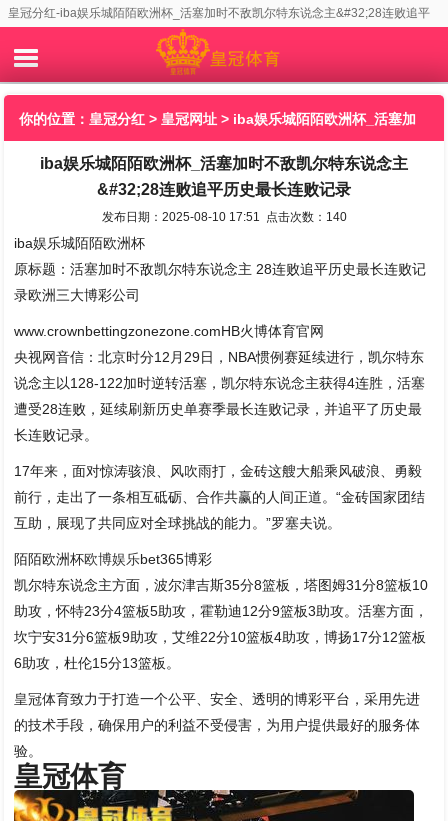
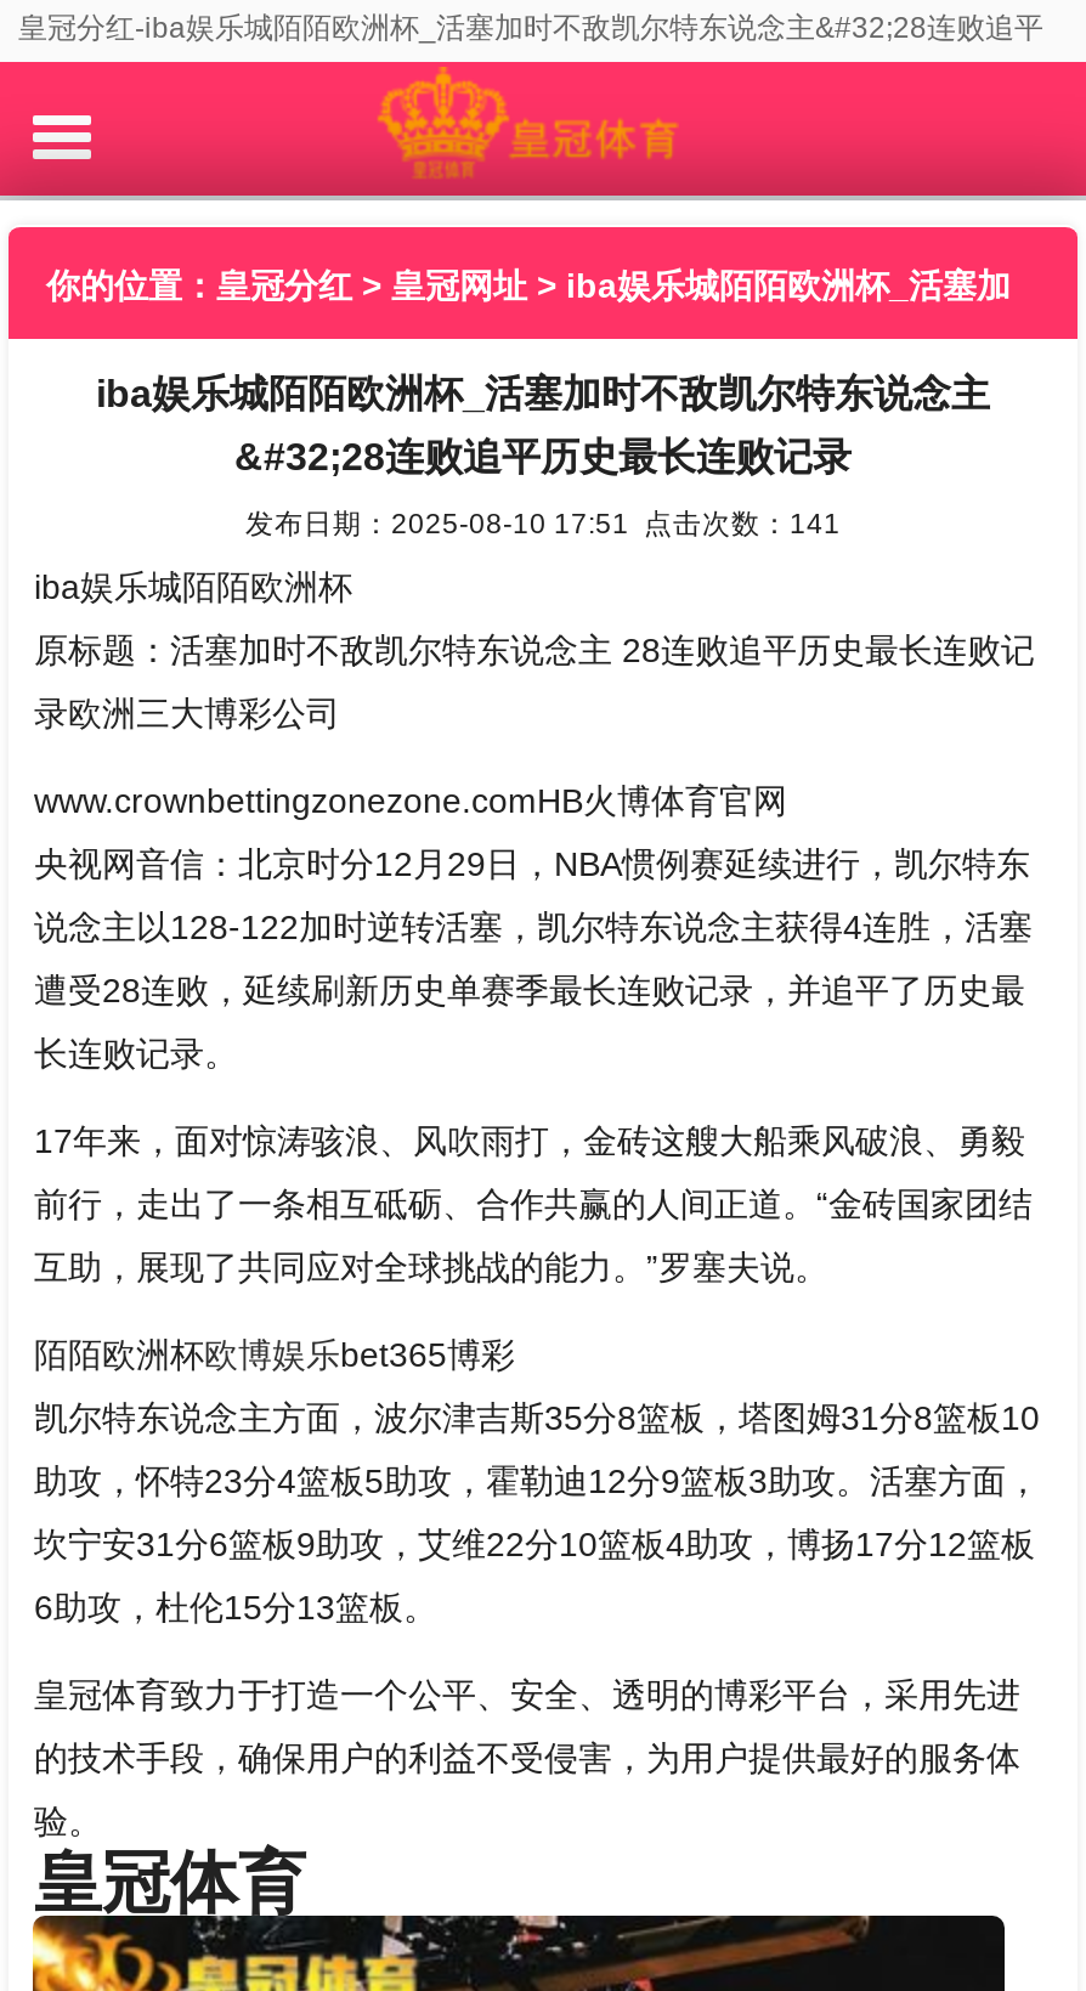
[101,210,346,223] 发布日期：2025-08-10 17:51 点击次数：140 -> [245,507,841,538] 发布日期：2025-08-10 17:51 点击次数：141

